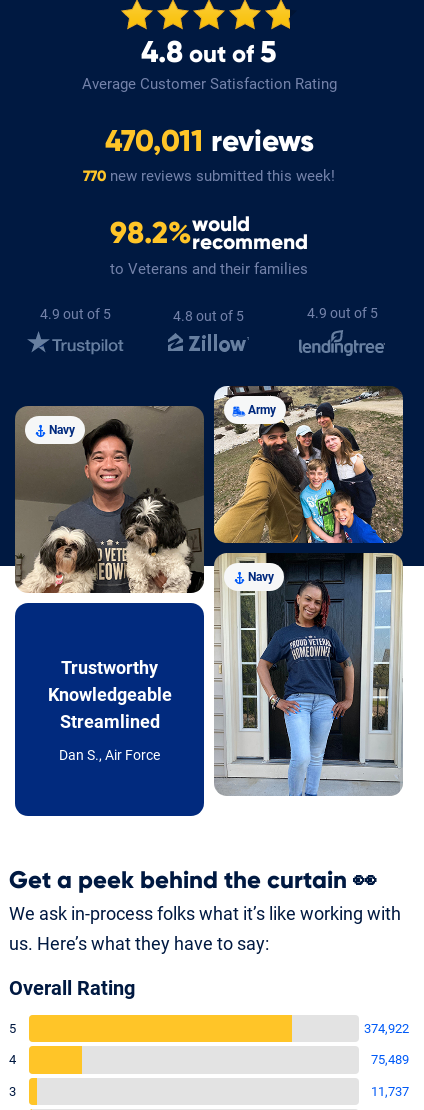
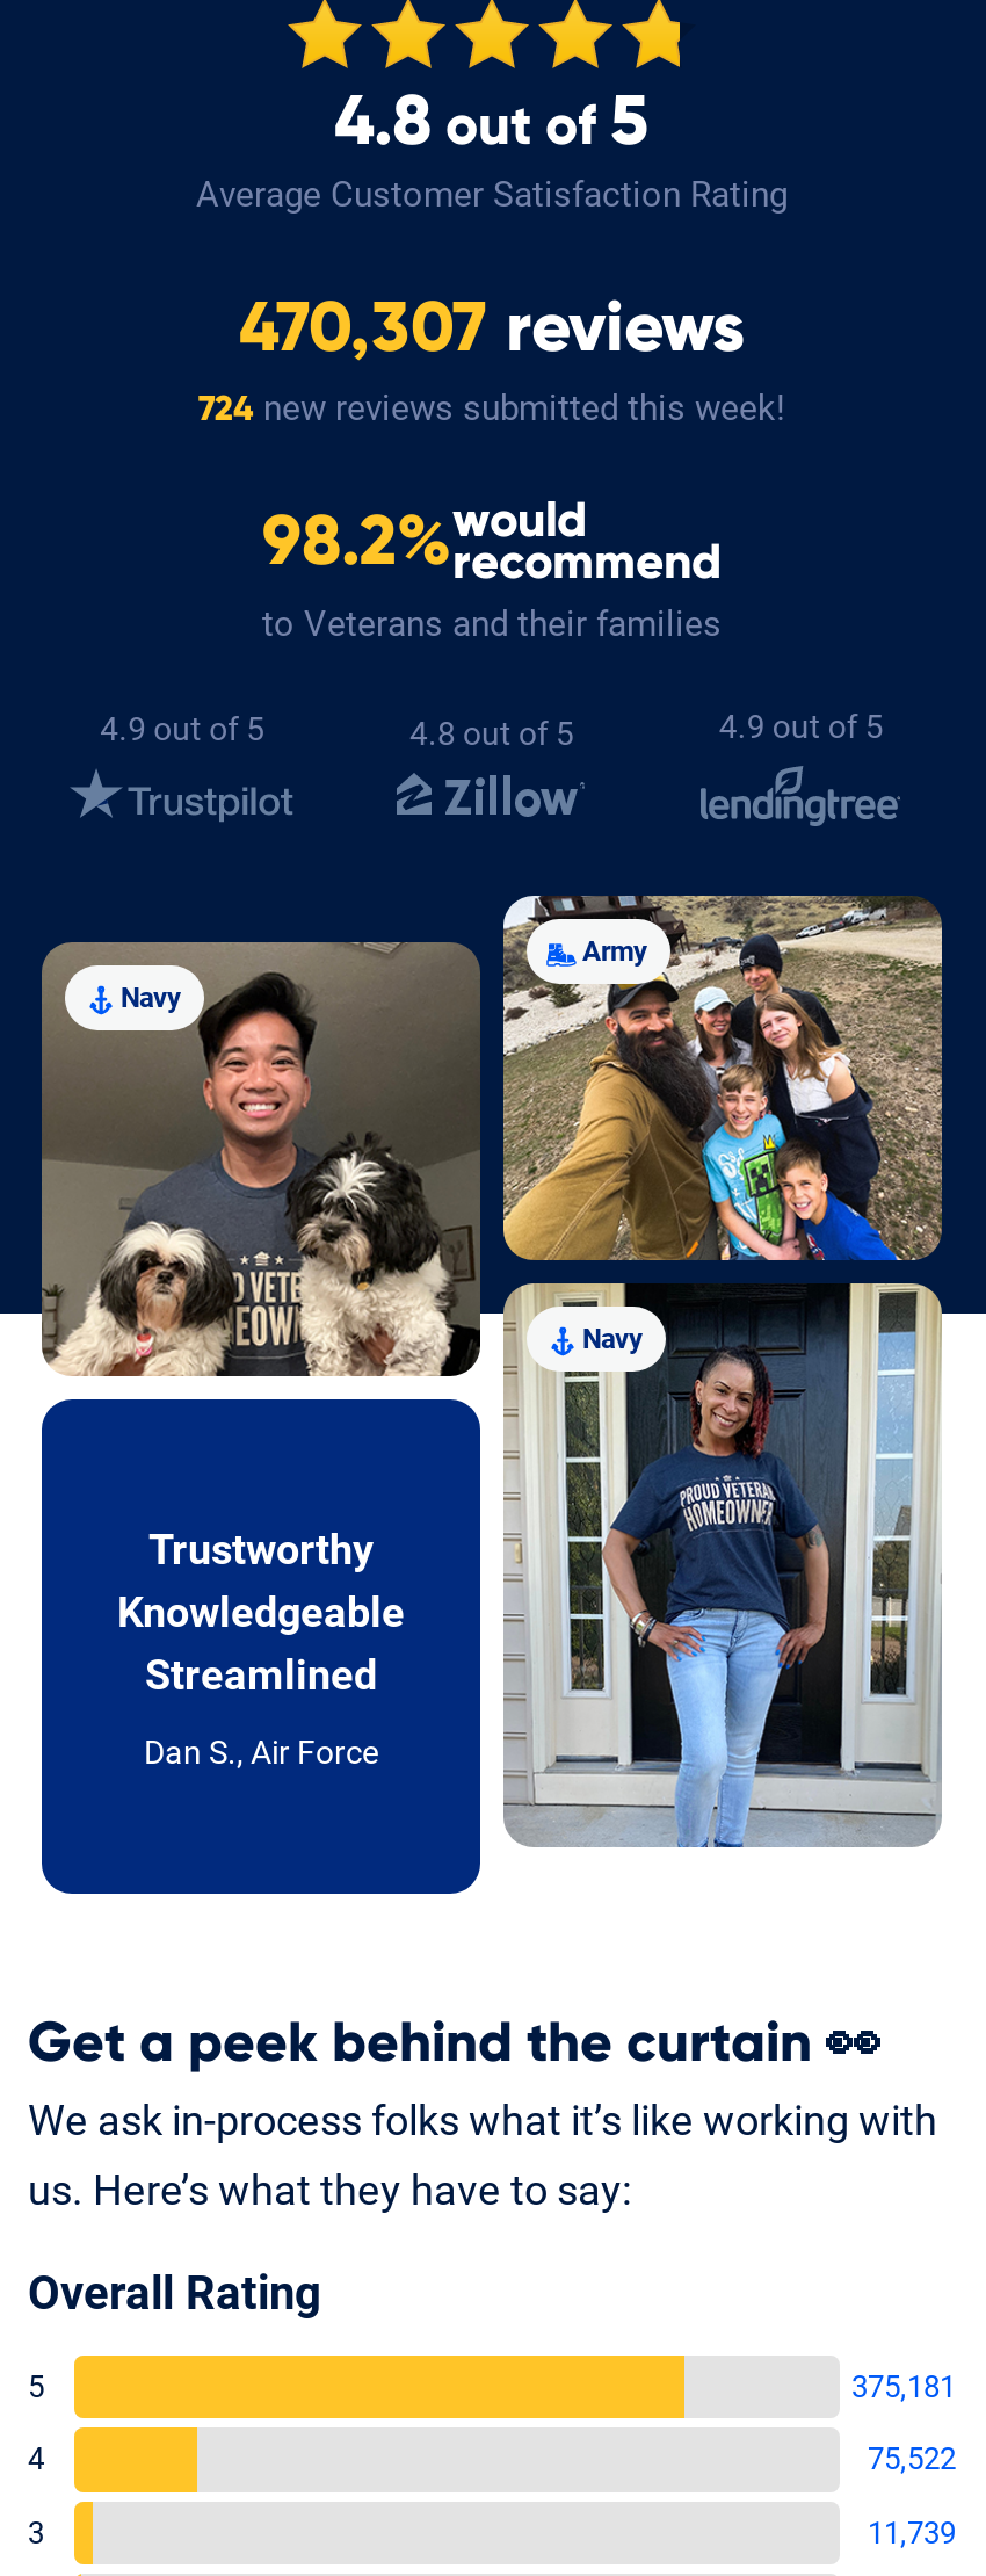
[104,127,313,157] 470,011 reviews -> [239,294,745,364] 470,307 reviews
[83,167,335,185] 770 new reviews submitted this week! -> [198,387,785,429] 724 new reviews submitted this week!
[364,1021,409,1036] 374,922 -> [851,2369,956,2404] 375,181
[371,1052,409,1067] 75,489 -> [868,2442,956,2477] 75,522
[371,1084,409,1099] 11,737 -> [868,2515,956,2550] 11,739

